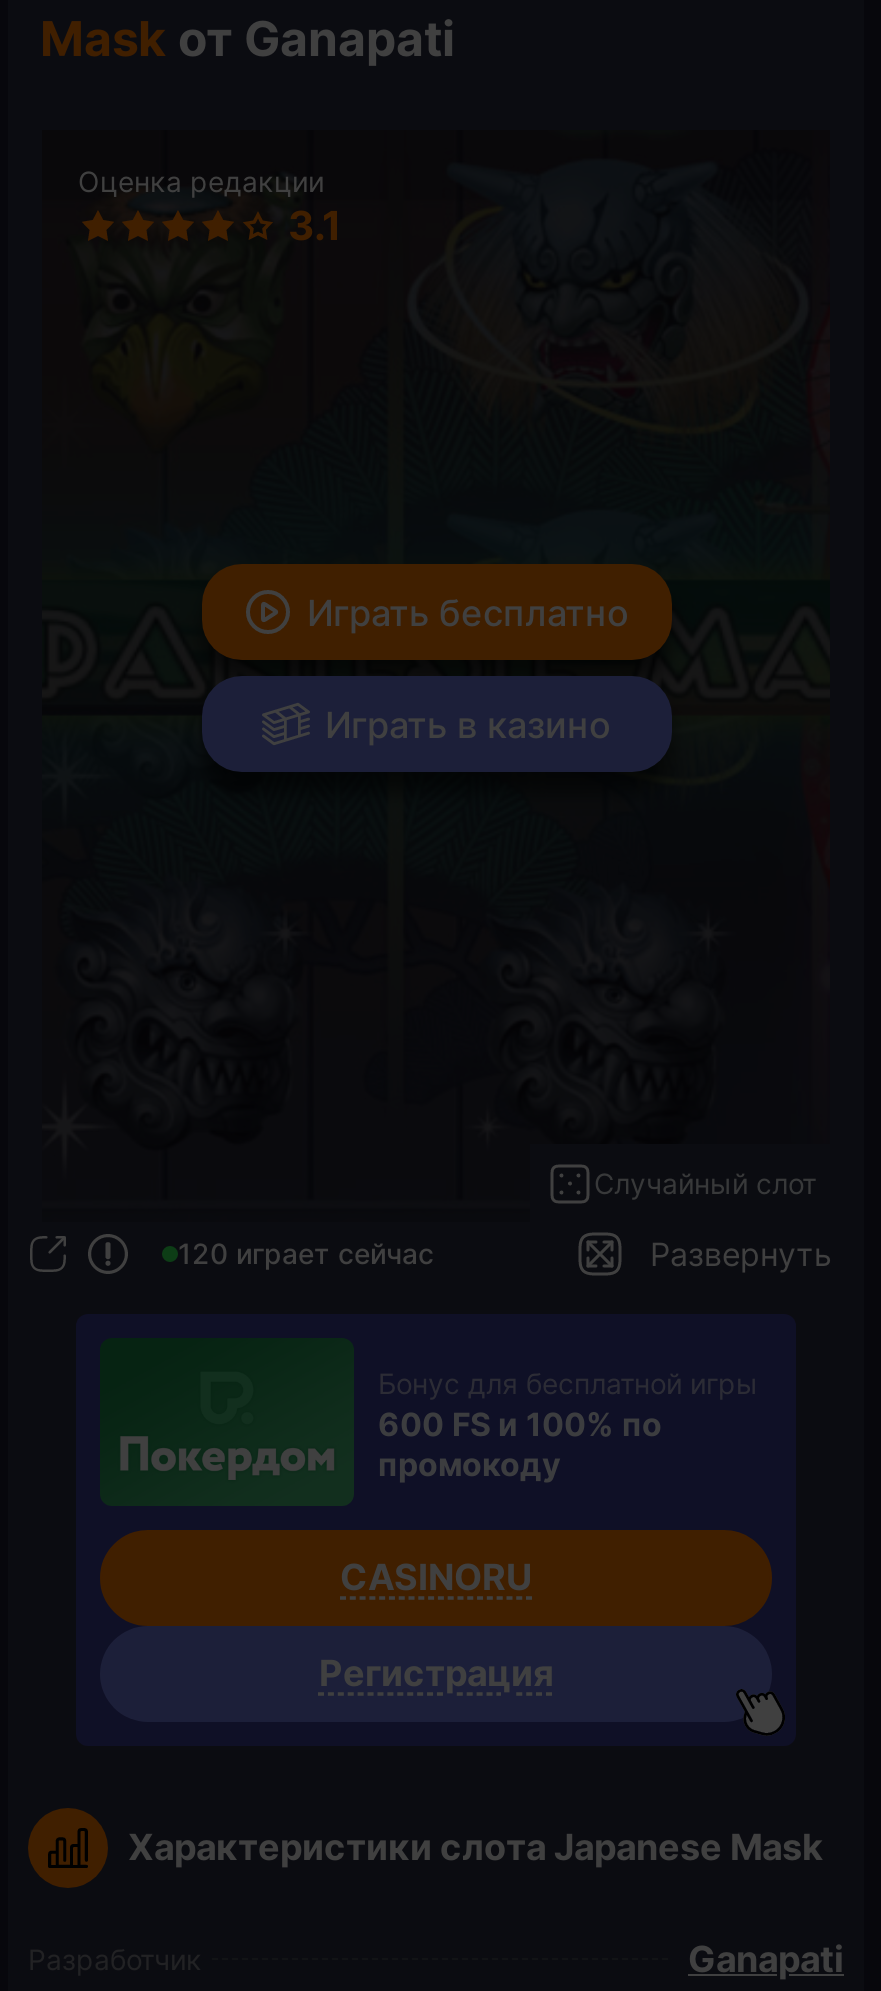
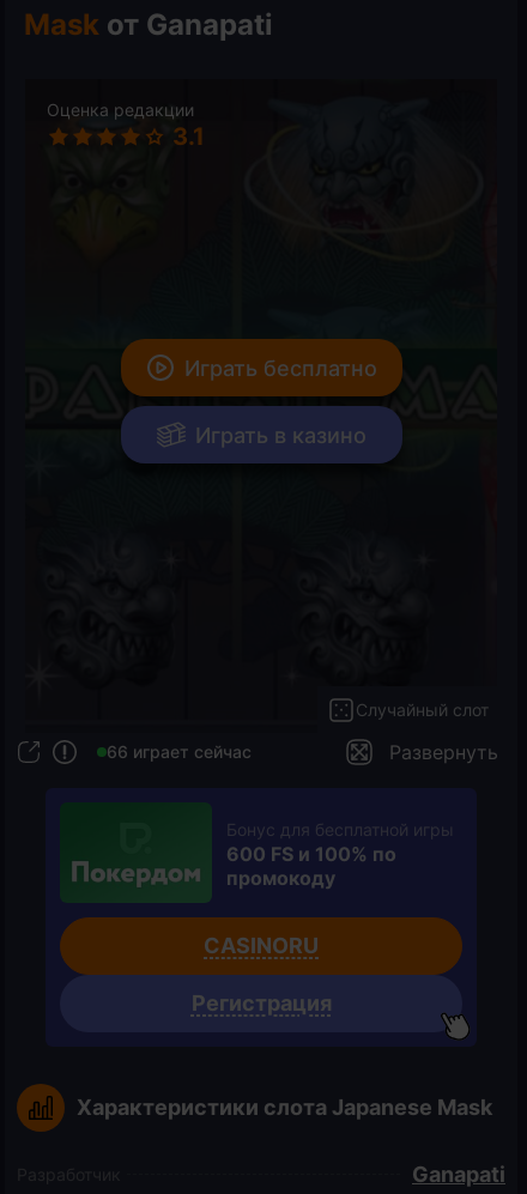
[178,1236,434,1270] 120 играет сейчас -> [107,741,252,762] 66 играет сейчас

